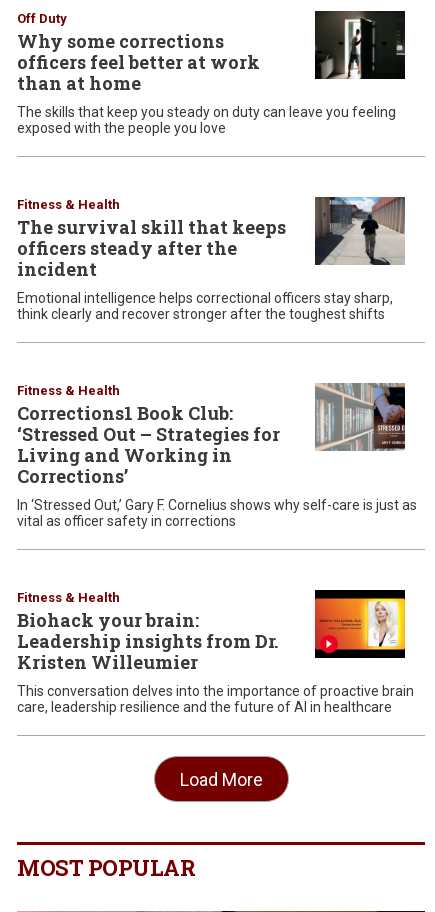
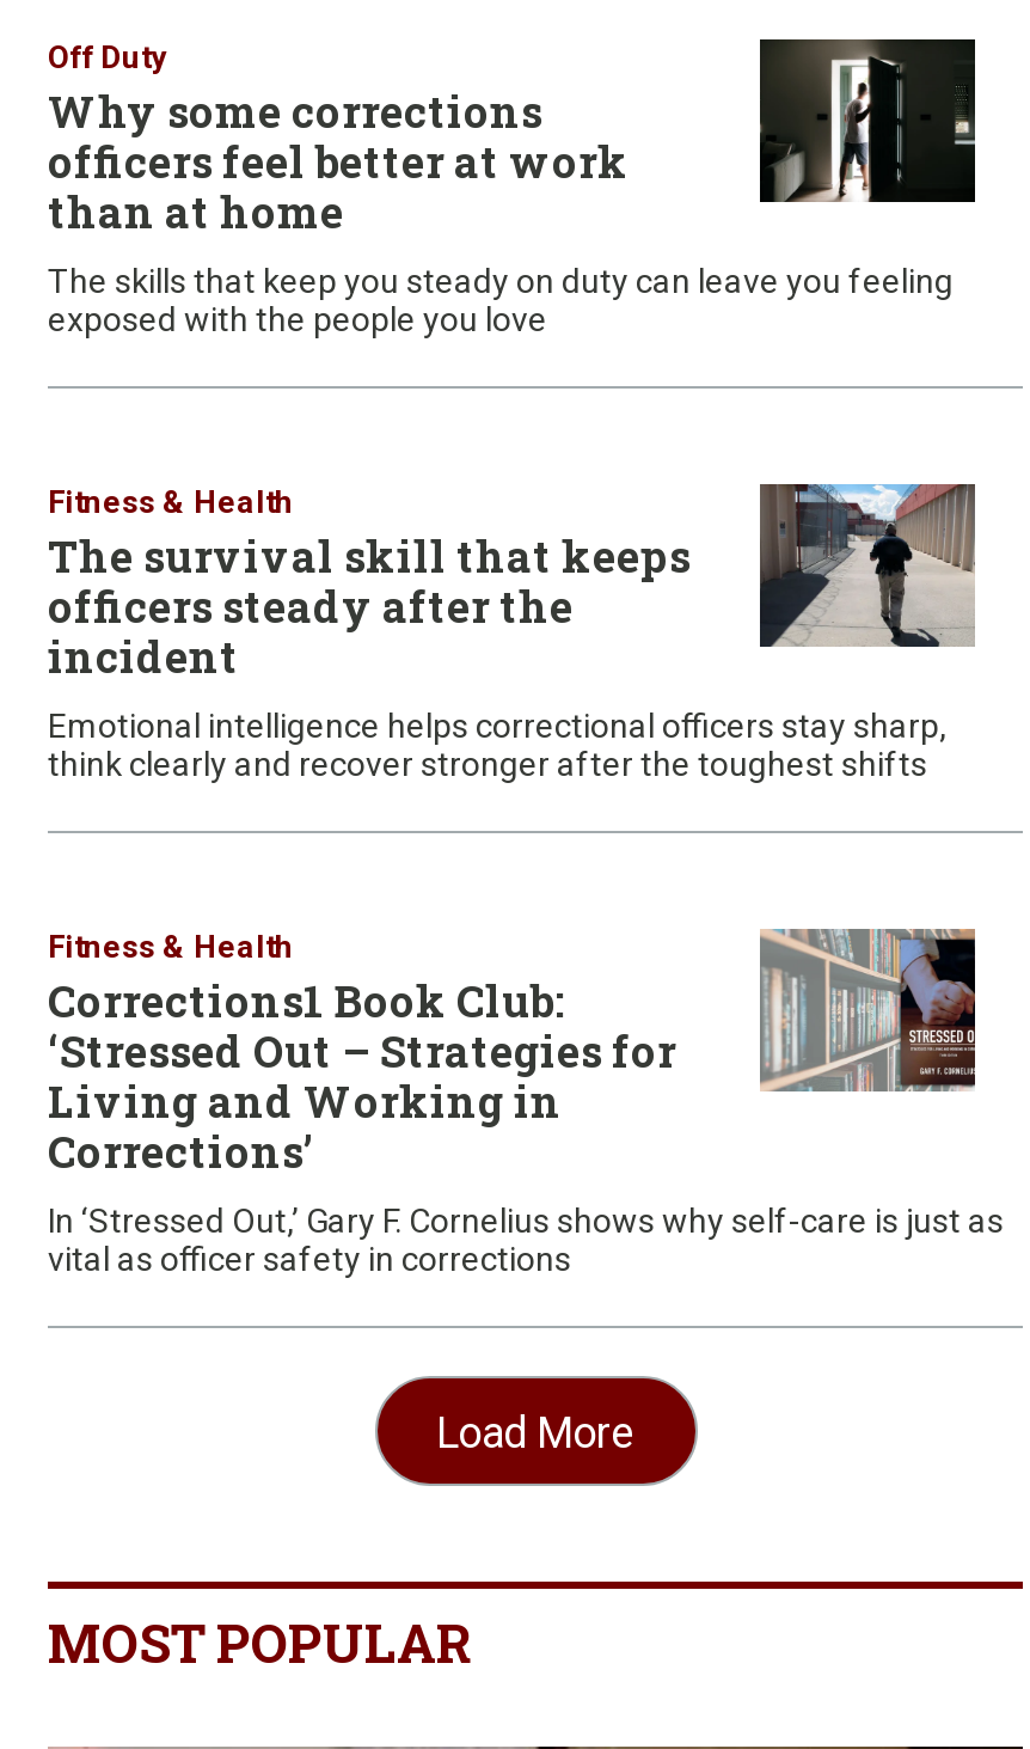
[17,589,414,715] [image] | Fitness & Health | Biohack your brain: | Leadership insights from Dr. | Kristen Willeumier | This conversation delves into the importance of proactive brain | care, leadership resilience and the future of AI in healthcare -> none

